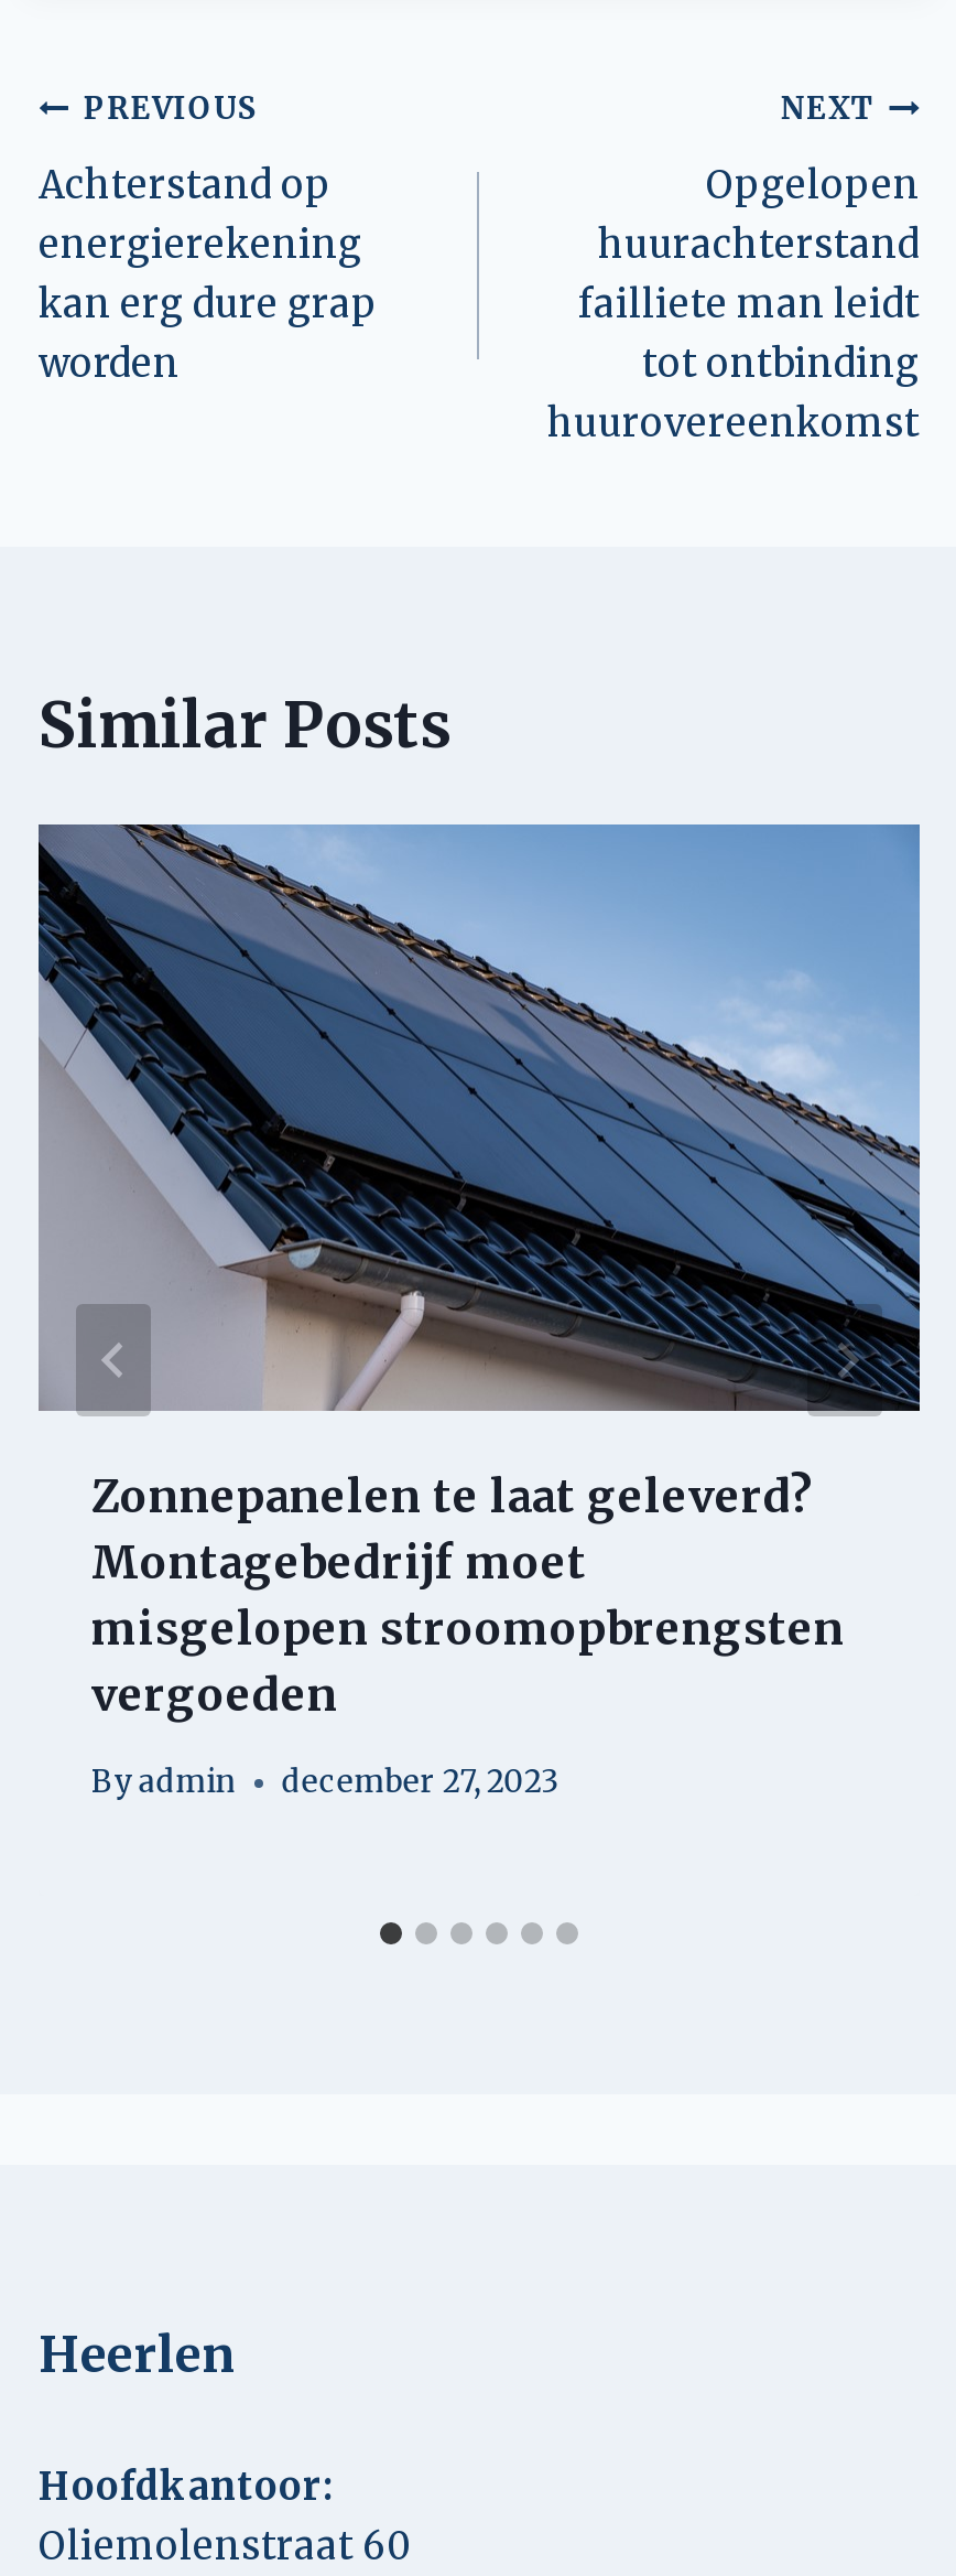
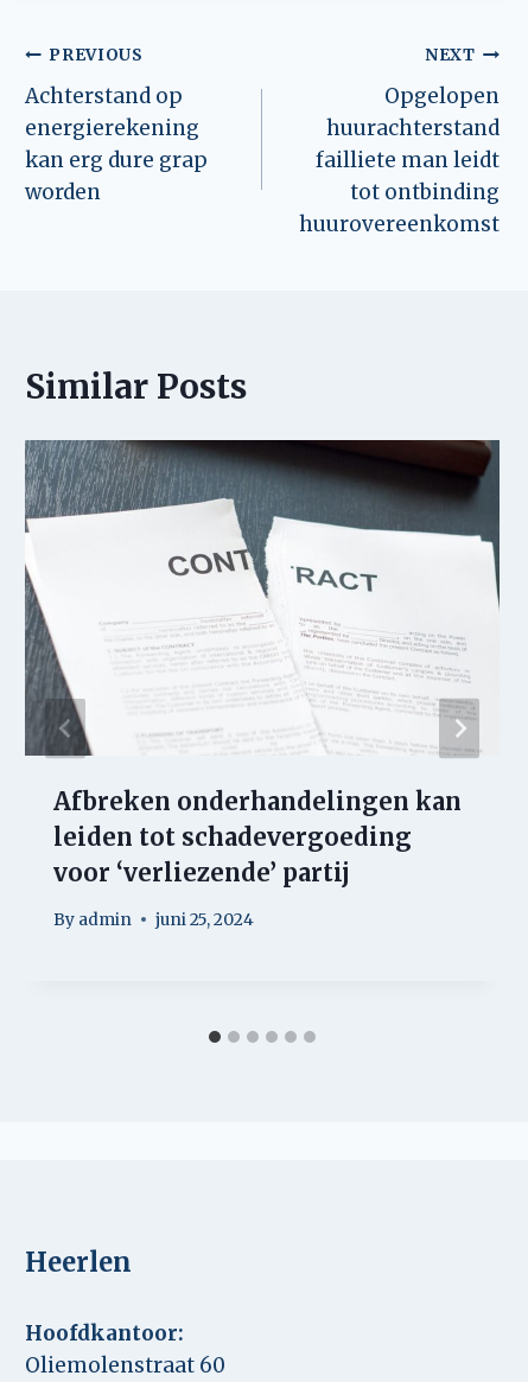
[36,822,922,1722] [image] | Zonnepanelen te laat geleverd? | Montagebedrijf moet | misgelopen stroomopbrengsten | vergoeden -> [25,439,501,888] [image] | Afbreken onderhandelingen kan | leiden tot schadevergoeding | voor ‘verliezende’ partij
[91,1763,559,1801] By admin december 27, 2023 -> [53,910,254,930] By admin juni 25, 2024
moved [91,1763,237,1801] -> [53,910,132,930]: By admin

